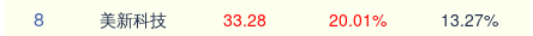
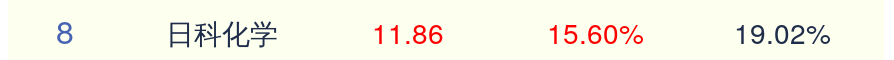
[100,7,498,31] 美新科技 | 33.28 | 20.01% | 13.27% -> [166,12,830,52] 日科化学 | 11.86 | 15.60% | 19.02%

